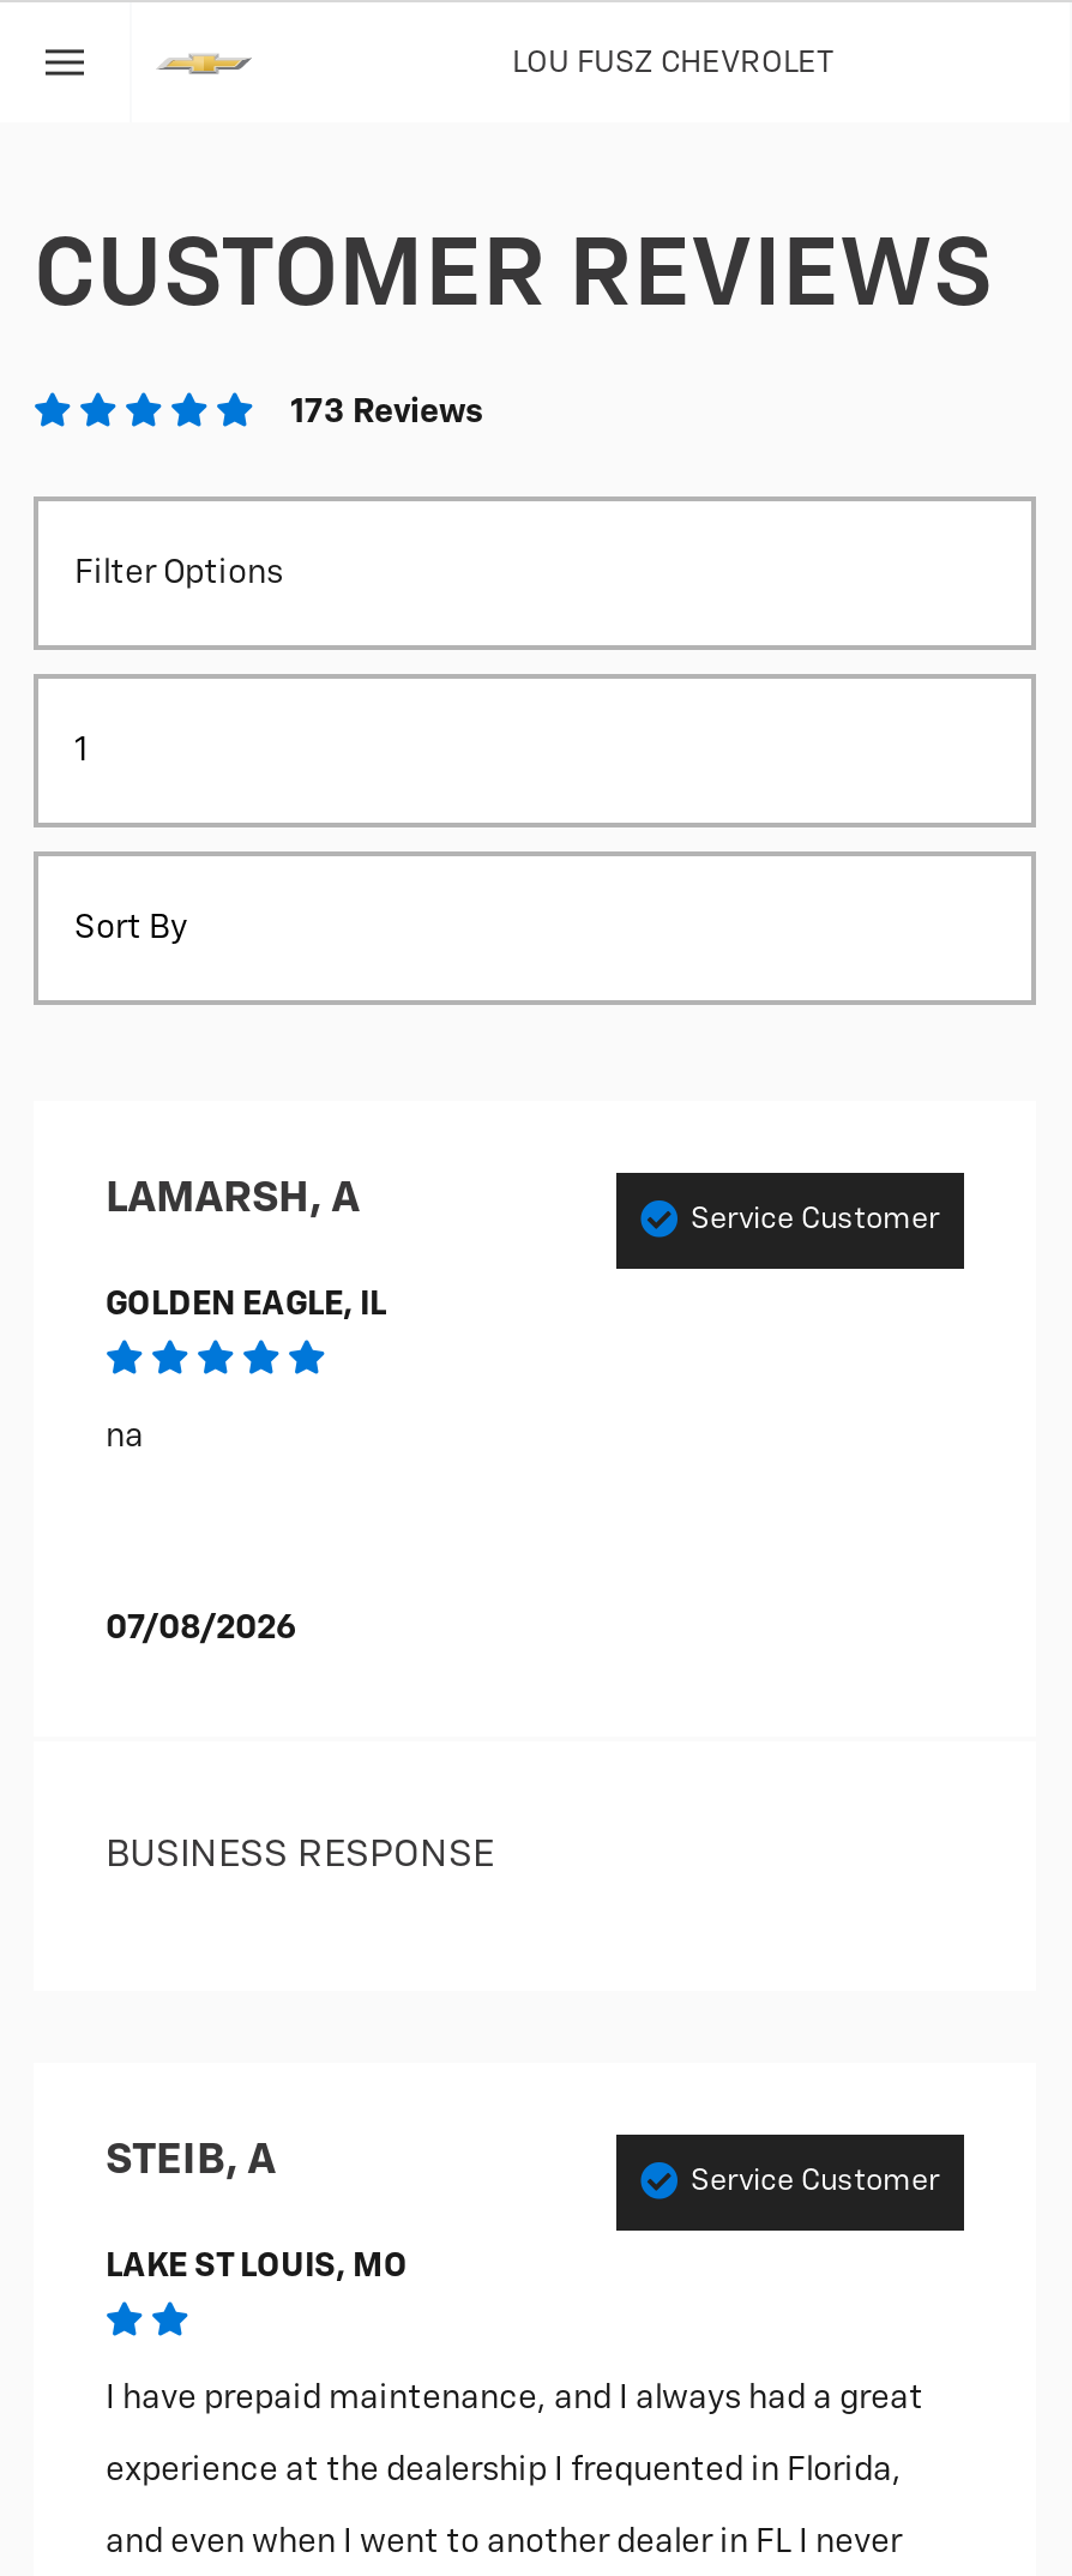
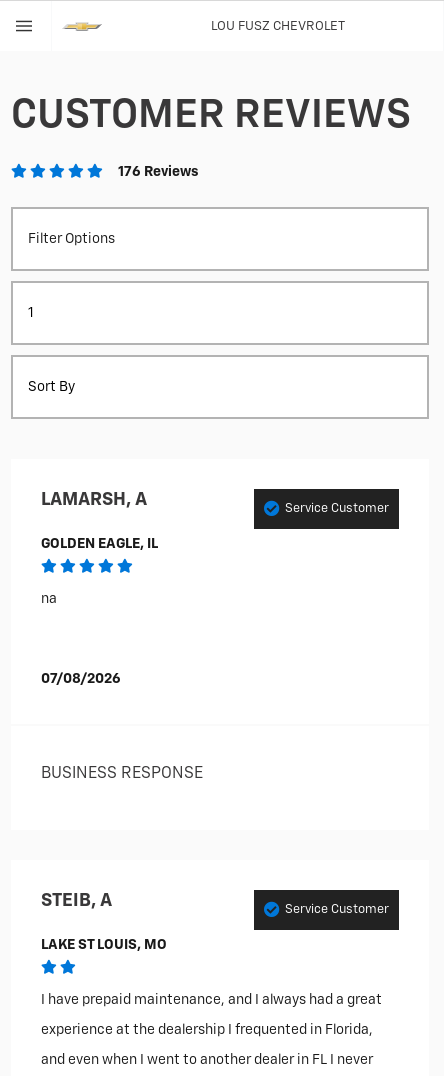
[290,396,482,429] 173 Reviews -> [118,165,198,179] 176 Reviews

